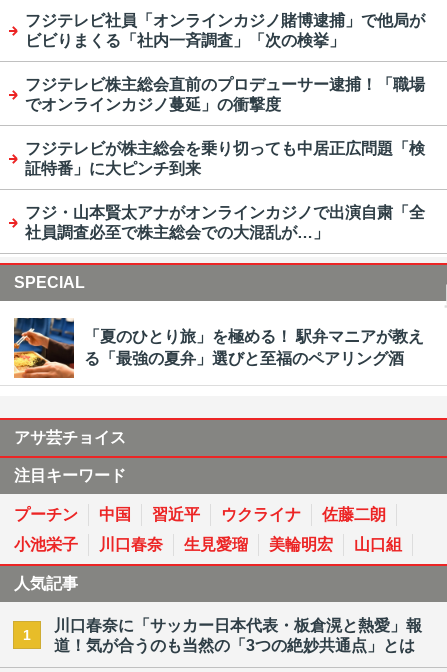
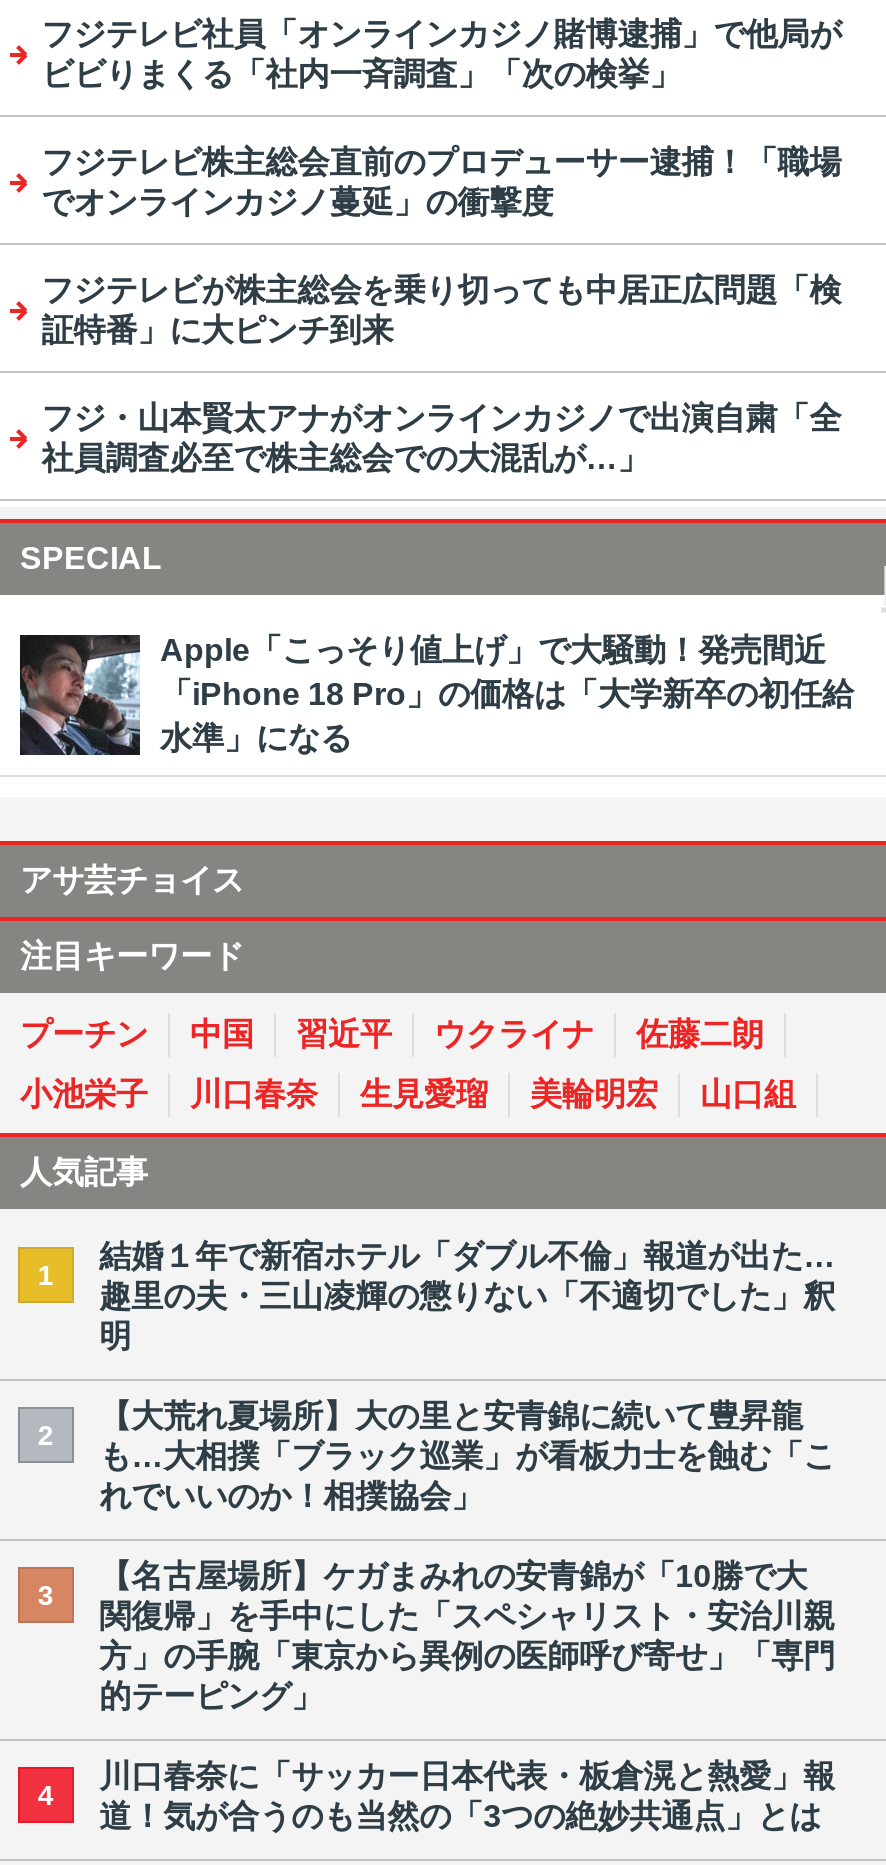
[13,317,424,379] [image] | 「夏のひとり旅」を極める！ 駅弁マニアが教え | る「最強の夏弁」選びと至福のペアリング酒 -> [18,633,854,757] [image] | Apple「こっそり値上げ」で大騒動！発売間近 | 「iPhone 18 Pro」の価格は「大学新卒の初任給 | 水準」になる
none -> [38,1239,835,1450] 結婚１年で新宿ホテル「ダブル不倫」報道が出た… | 趣里の夫・三山凌輝の懲りない「不適切でした」釈 | 明 | 2
none -> [38,1399,835,1610] 【大荒れ夏場所】大の里と安青錦に続いて豊昇龍 | も…大相撲「ブラック巡業」が看板力士を蝕む「こ | れでいいのか！相撲協会」 | 3
none -> [38,1559,835,1810] 【名古屋場所】ケガまみれの安青錦が「10勝で大 | 関復帰」を手中にした「スペシャリスト・安治川親 | 方」の手腕「東京から異例の医師呼び寄せ」「専門 | 的テーピング」 | 4

